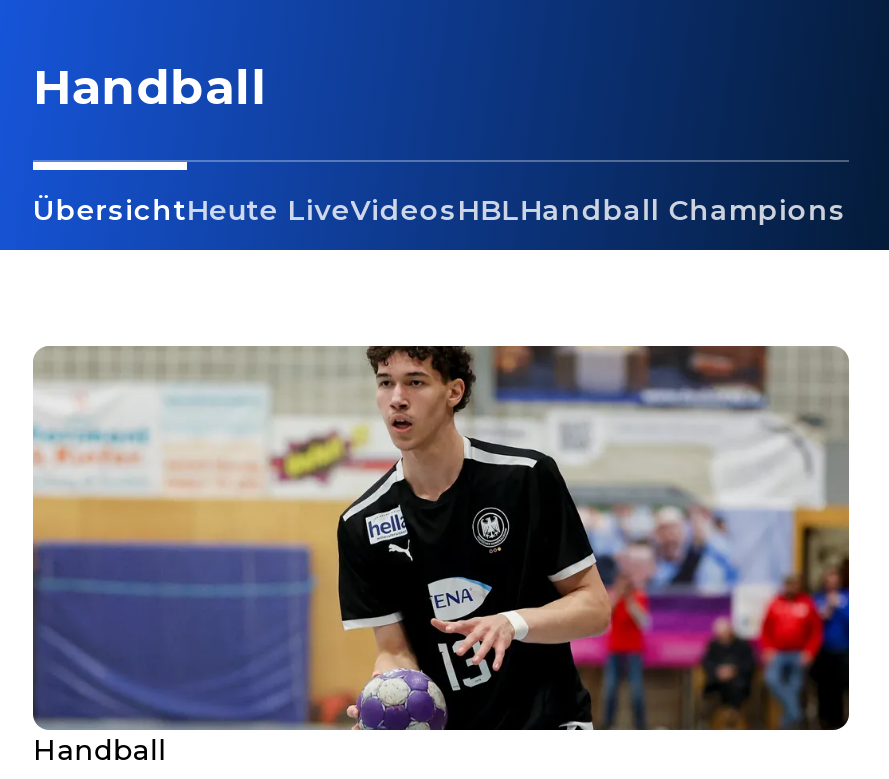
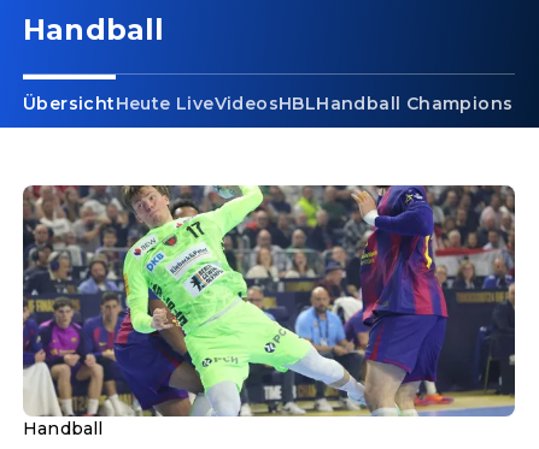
[31,344,851,732] [image] -> [22,184,516,418] [image]

